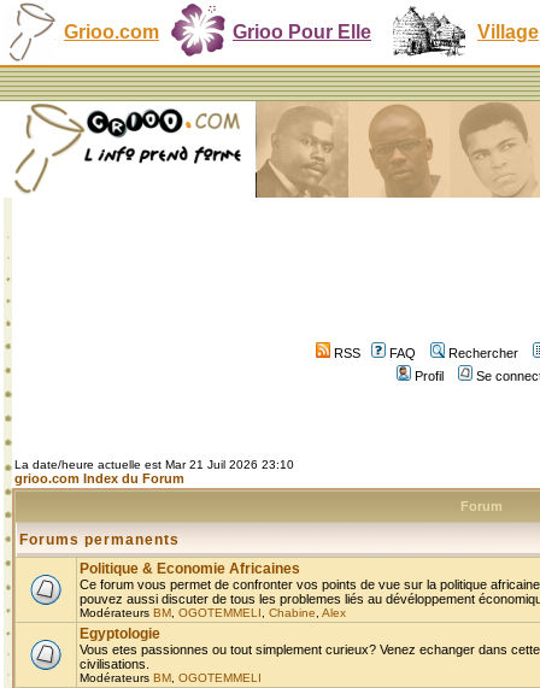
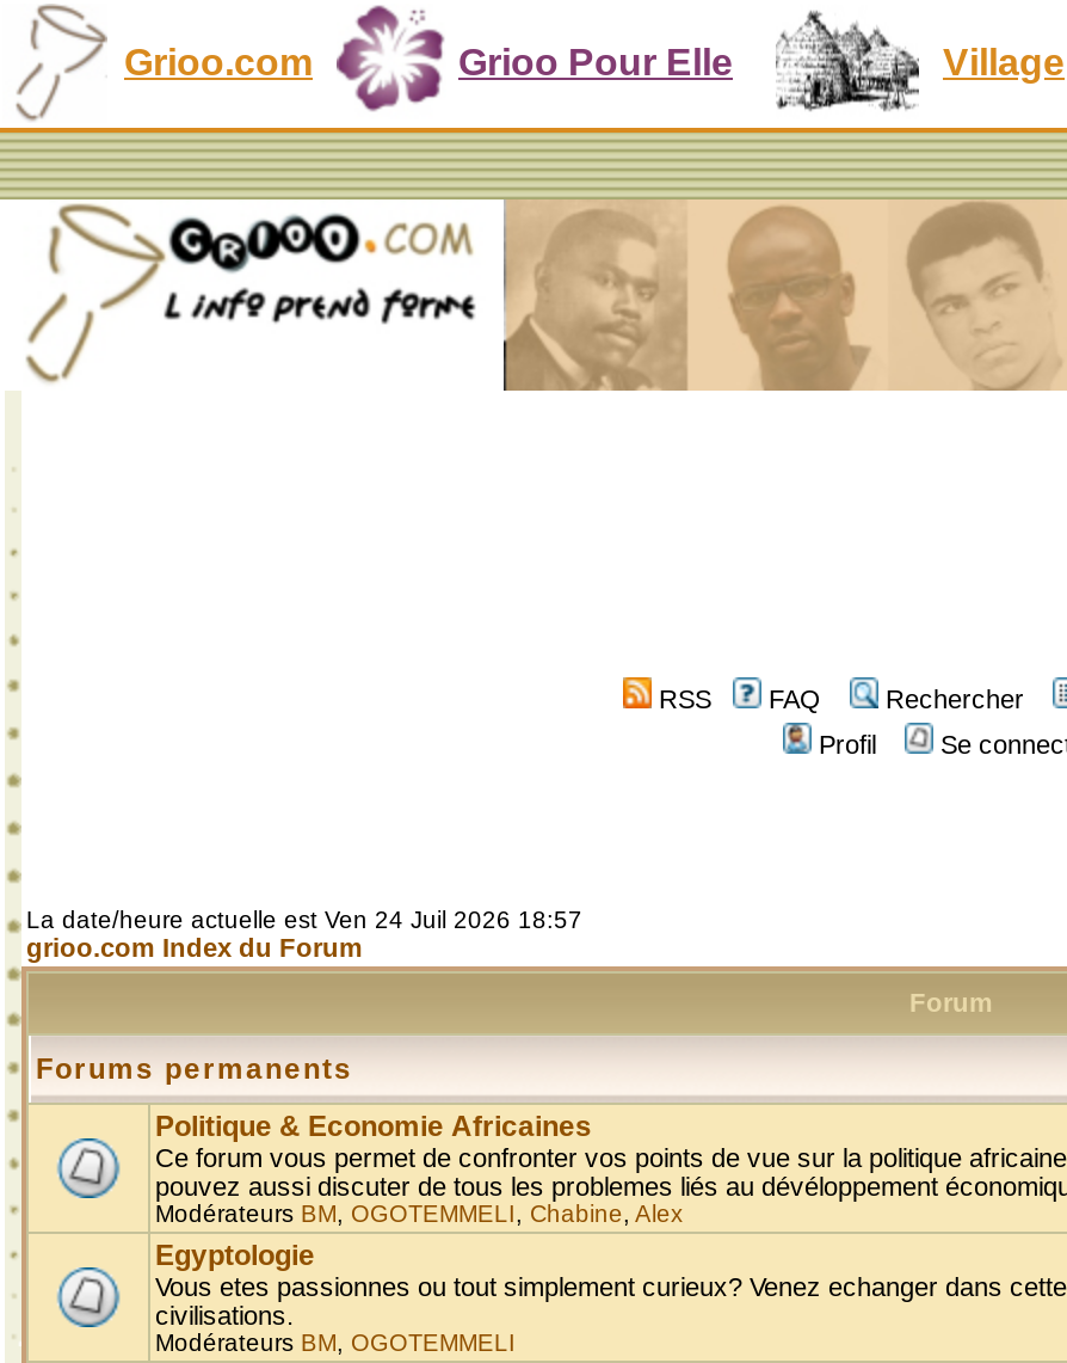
[14,458,294,471] La date/heure actuelle est Mar 21 Juil 2026 23:10 -> [26,907,582,933] La date/heure actuelle est Ven 24 Juil 2026 18:57

